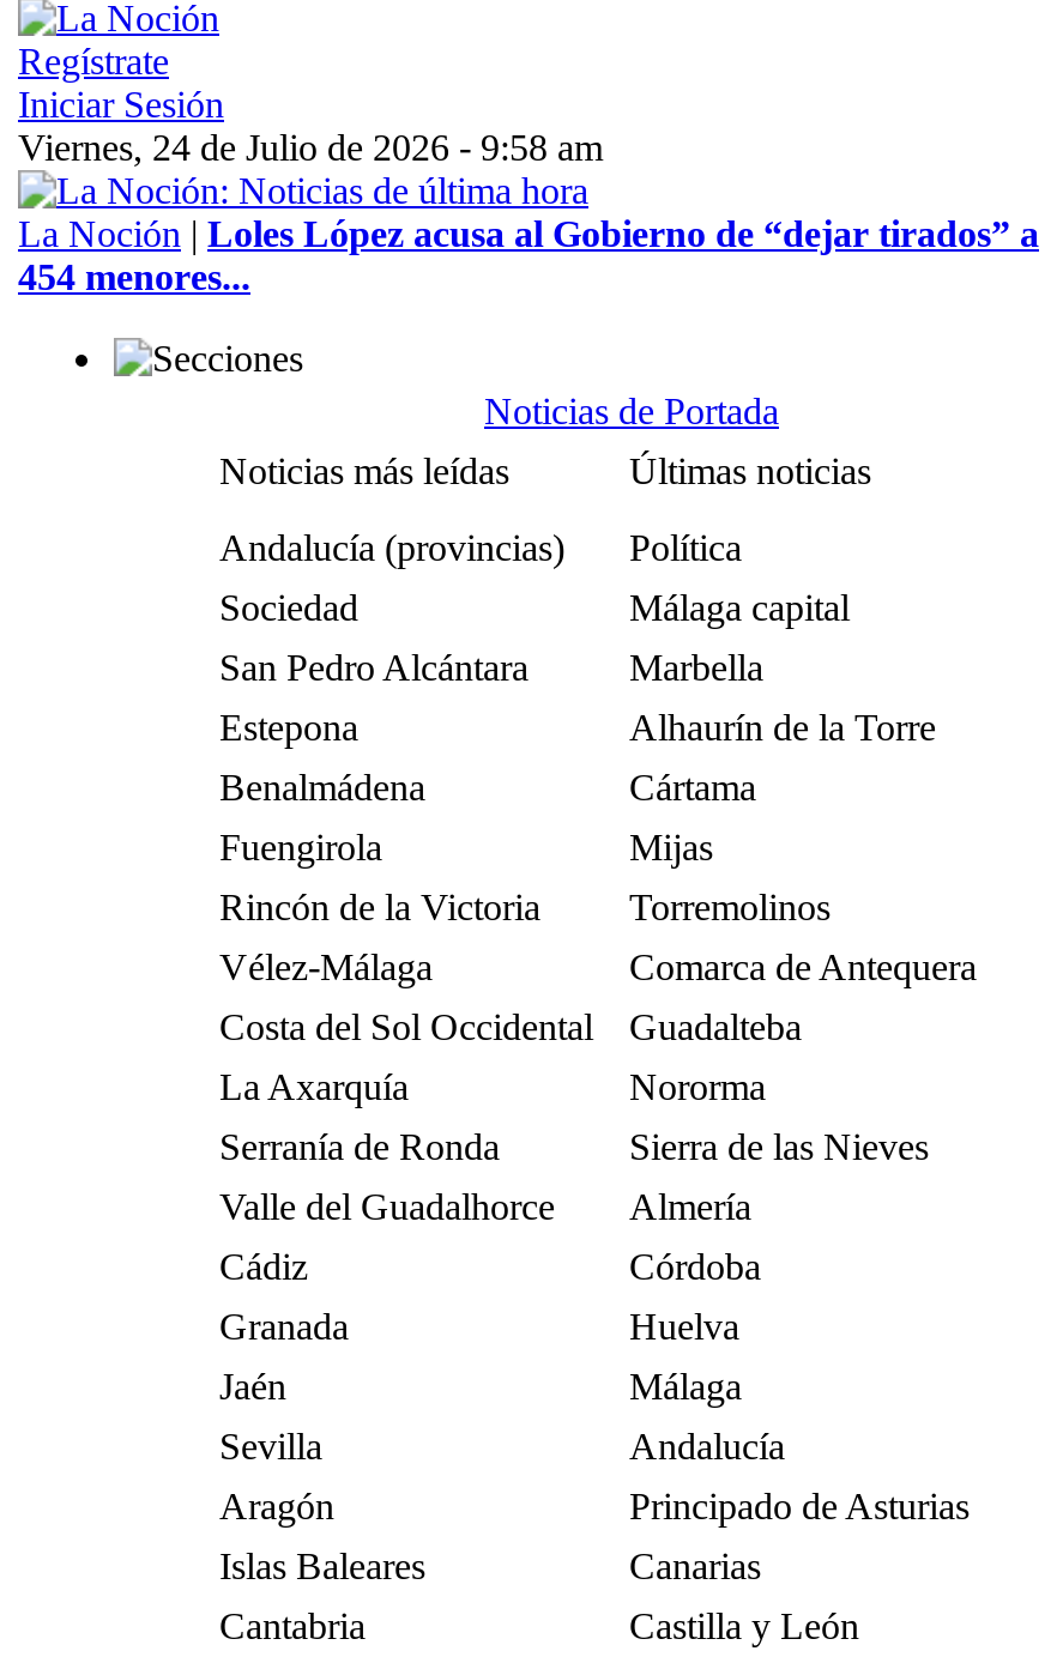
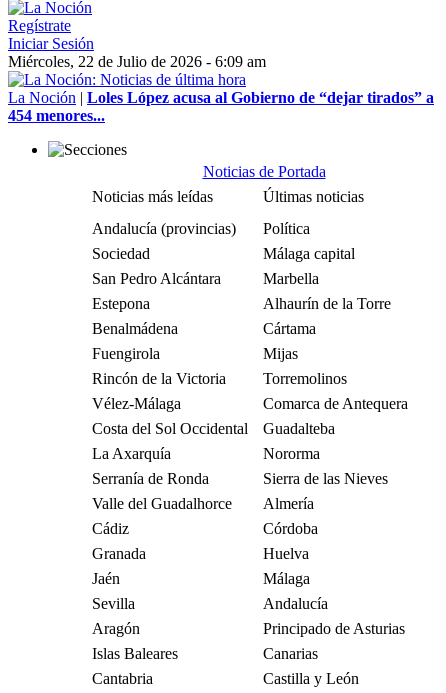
[18,127,603,168] Viernes, 24 de Julio de 2026 - 9:58 am -> [8,53,266,70] Miércoles, 22 de Julio de 2026 - 6:09 am

